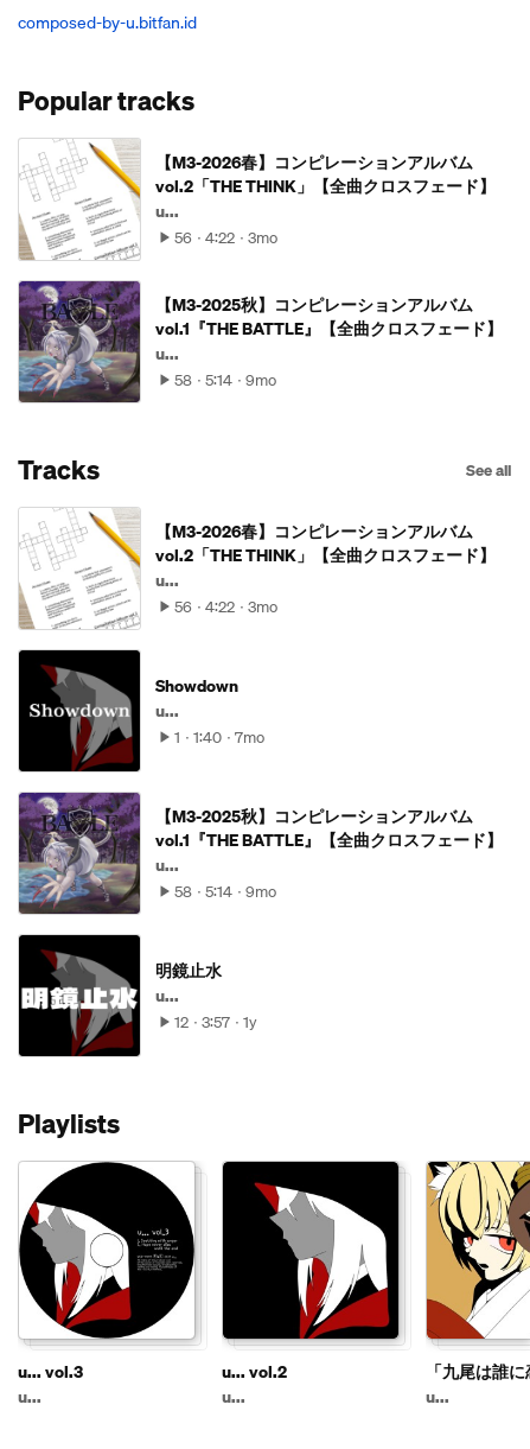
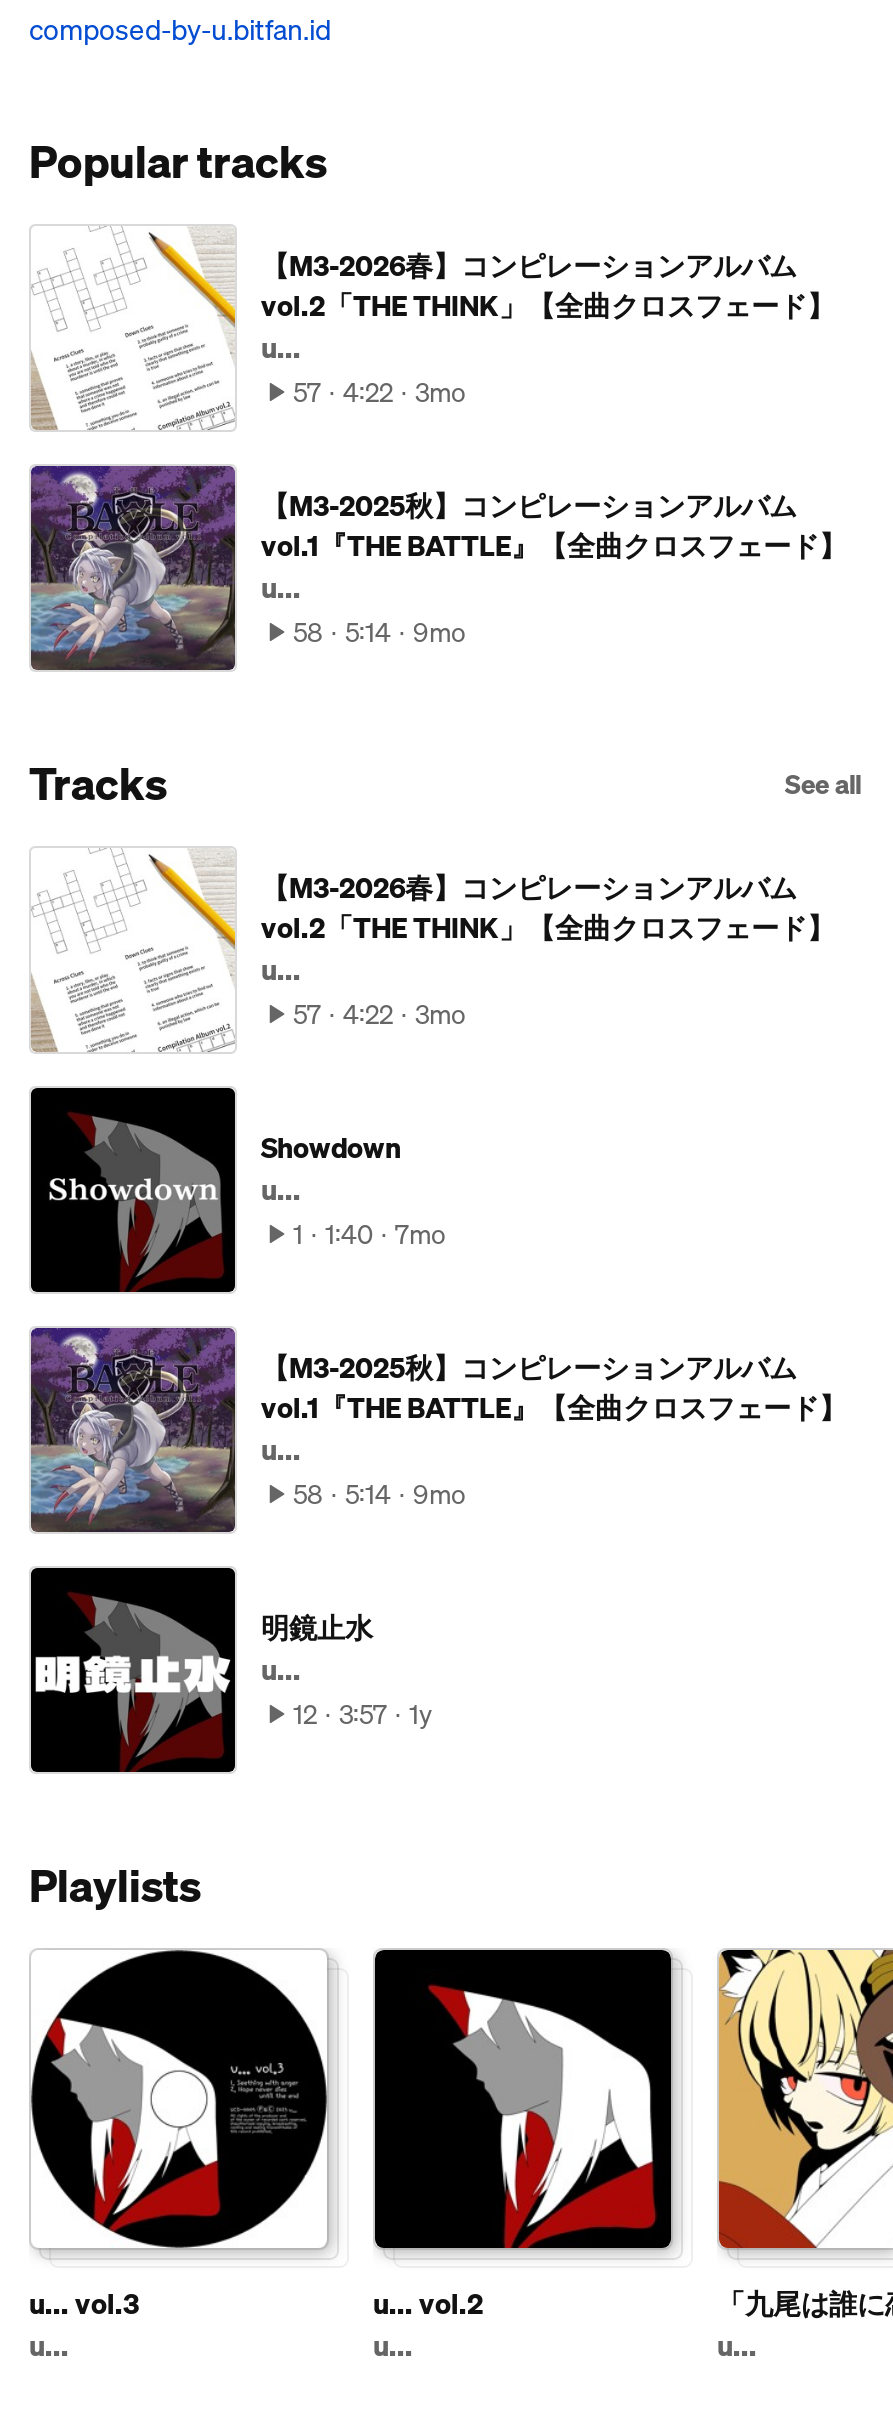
[174,226,277,250] 56 4:22 3mo -> [293,373,465,413] 57 4:22 3mo
[174,595,277,619] 56 4:22 3mo -> [293,995,465,1035] 57 4:22 3mo

